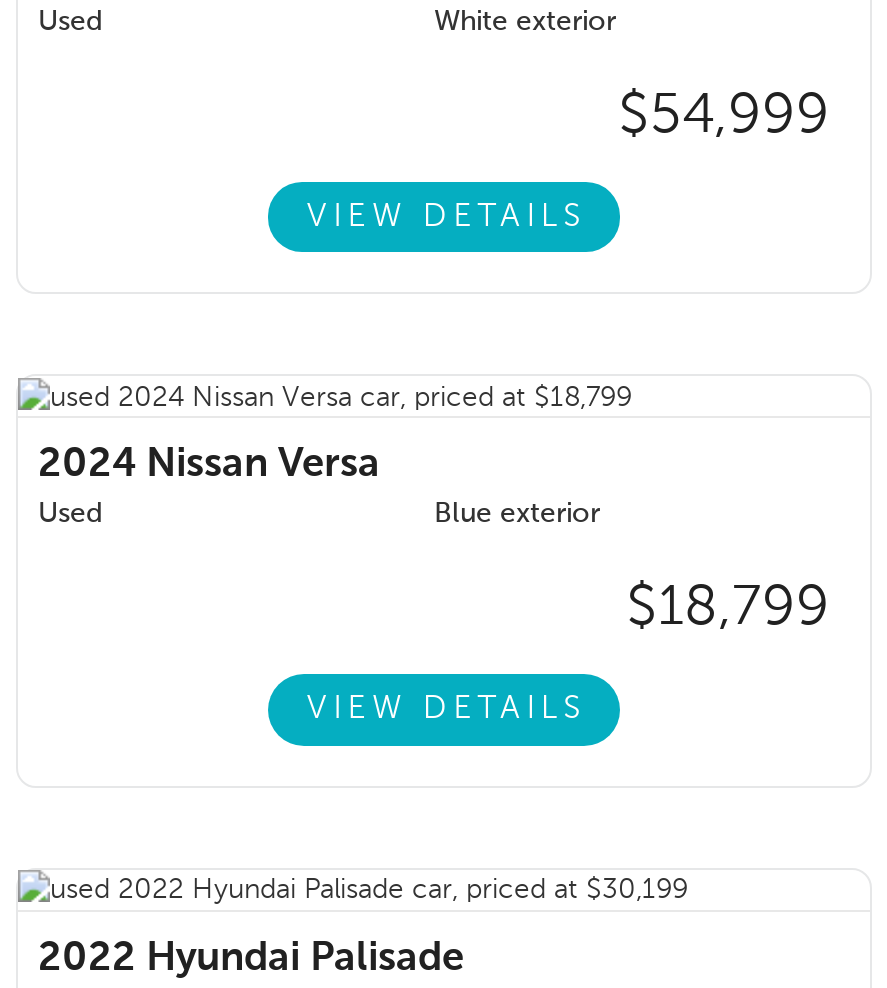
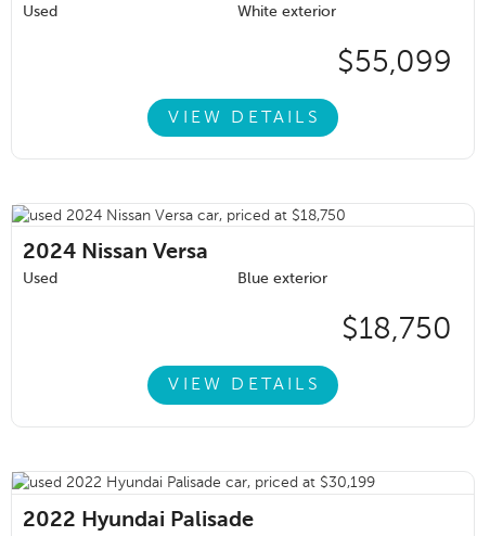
[618,88,830,144] $54,999 -> [337,48,452,78] $55,099
[626,581,830,637] $18,799 -> [341,315,452,345] $18,750

